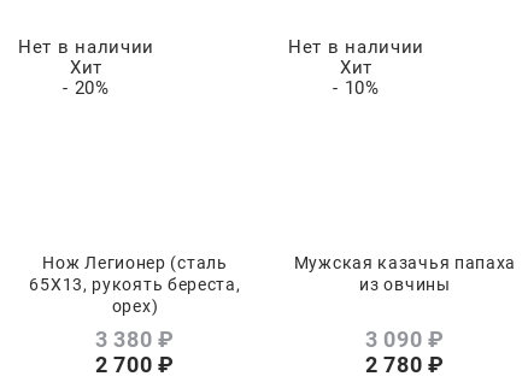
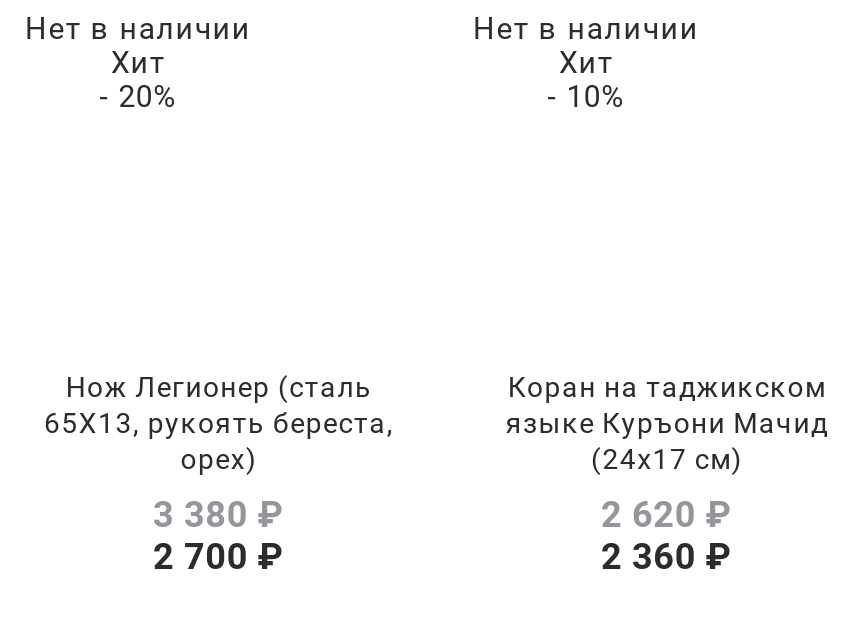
[294,253,516,377] Мужская казачья папаха | из овчины | 3 090 ₽ | 2 780 ₽ -> [506,371,828,577] Коран на таджикском | языке Куръони Мачид | (24х17 см) | 2 620 ₽ | 2 360 ₽

